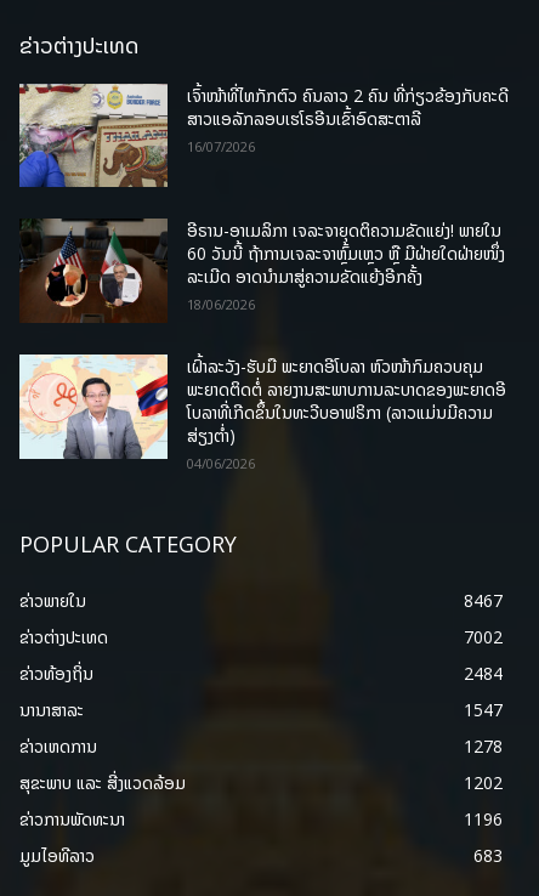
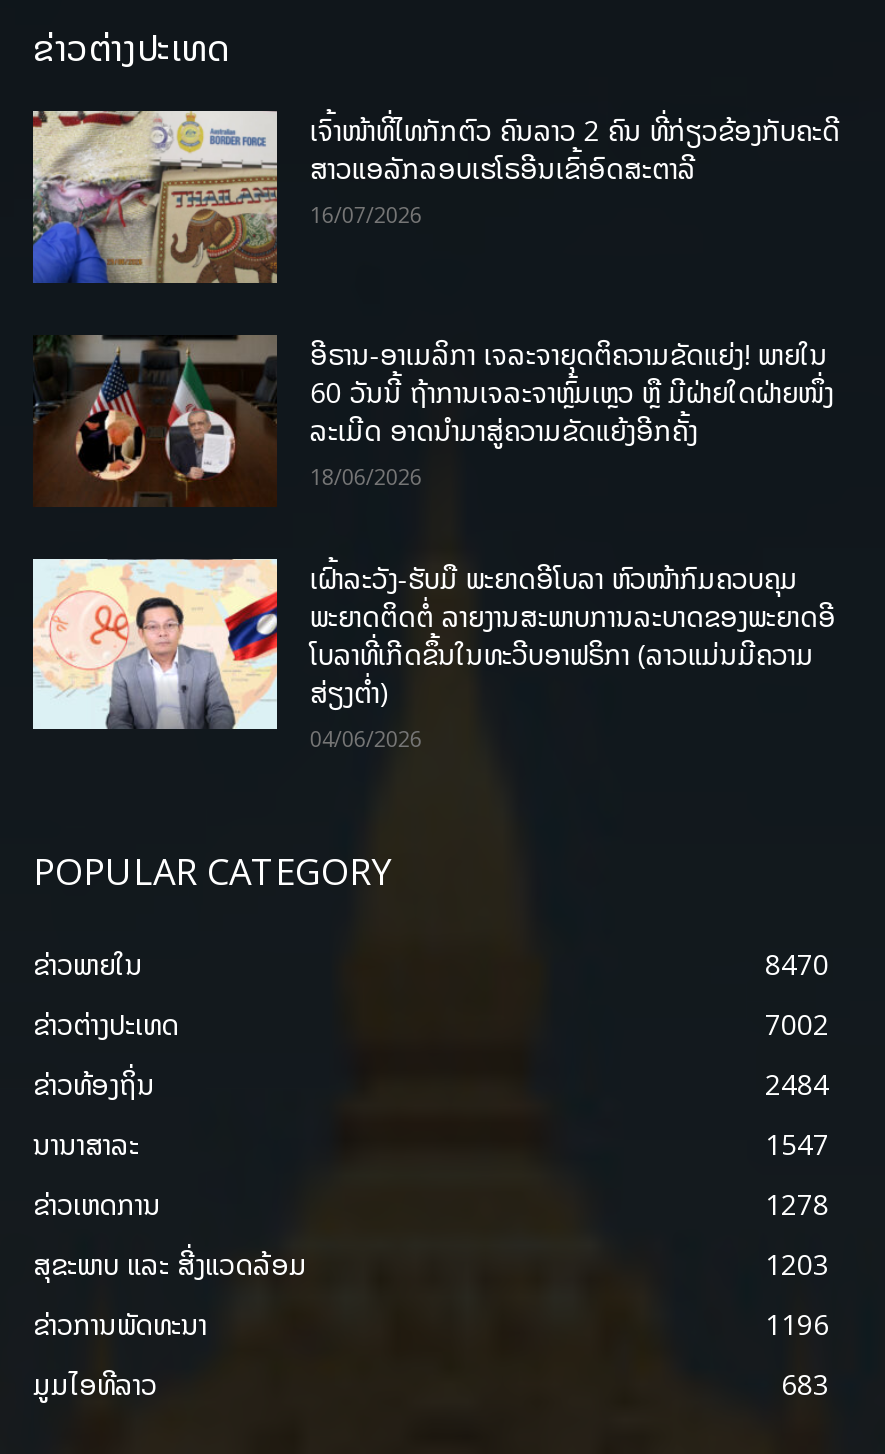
[464,589,503,612] 8467 -> [765,944,829,982] 8470
[464,771,503,794] 1202 -> [765,1244,829,1282] 1203

